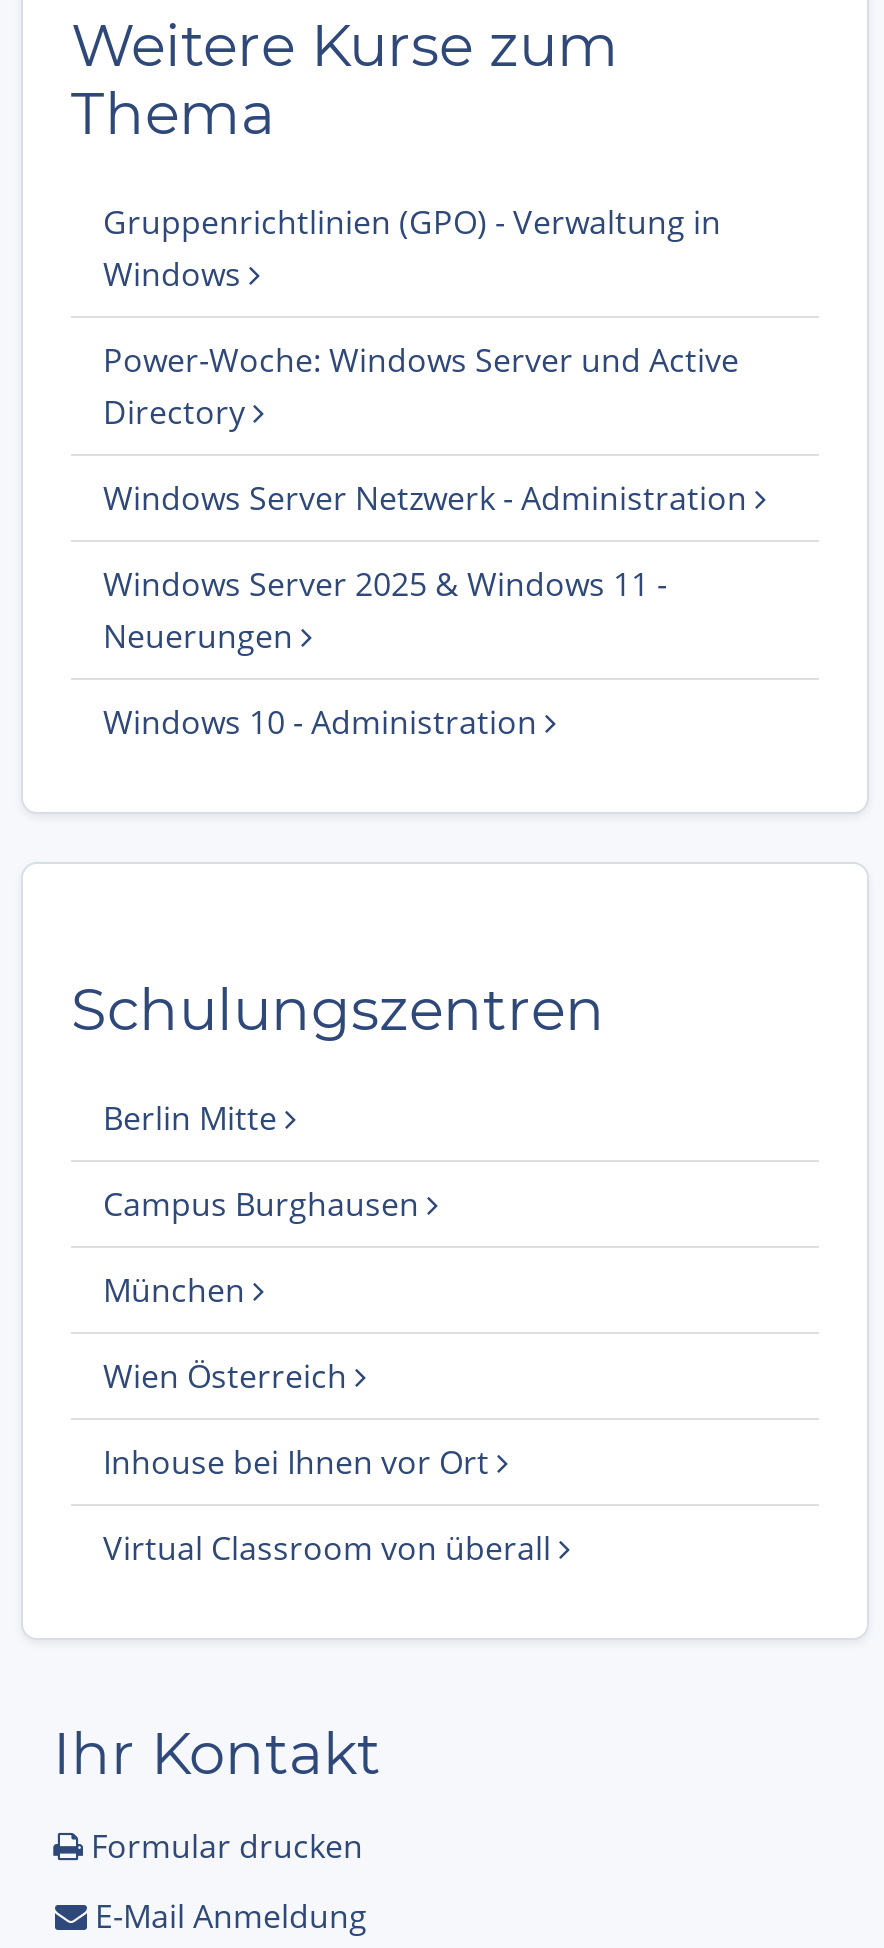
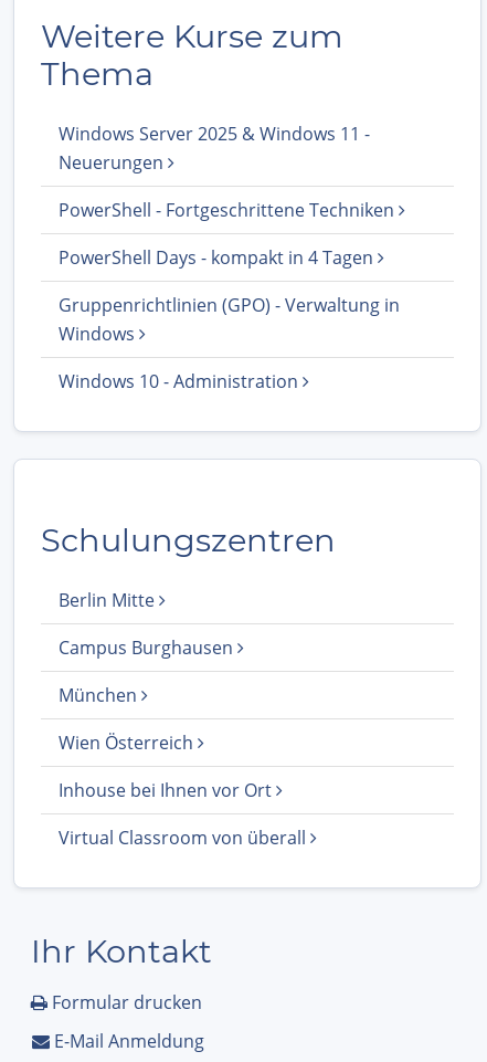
moved [103,199,721,295] -> [59,292,400,345]: Gruppenrichtlinien (GPO) - Verwaltung in | Windows
[103,337,755,519] Power-Woche: Windows Server und Active | Directory | Windows Server Netzwerk - Administration -> none
moved [103,561,667,657] -> [59,121,370,174]: Windows Server 2025 & Windows 11 - | Neuerungen
none -> [59,197,399,269] PowerShell - Fortgeschrittene Techniken | PowerShell Days - kompakt in 4 Tagen

